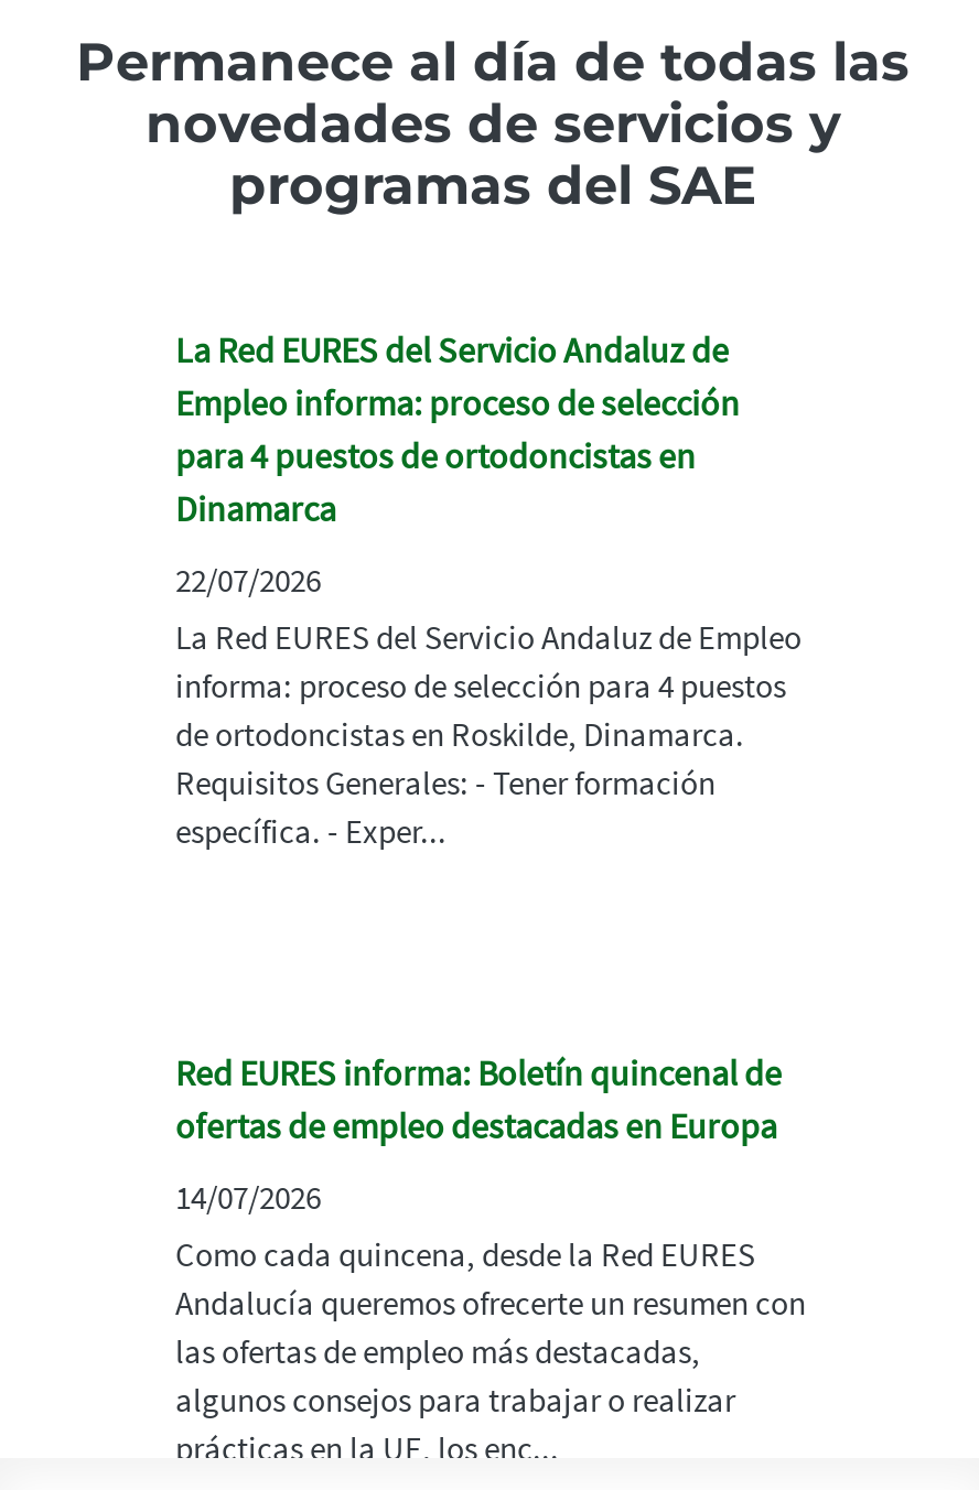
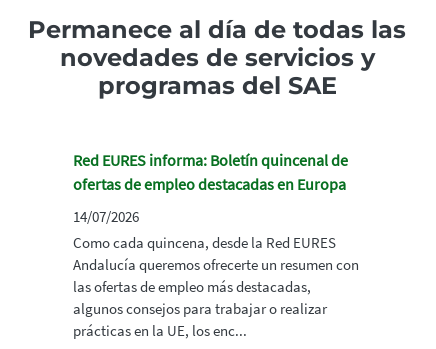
[175,327,802,852] La Red EURES del Servicio Andaluz de | Empleo informa: proceso de selección | para 4 puestos de ortodoncistas en | Dinamarca | 22/07/2026 | La Red EURES del Servicio Andaluz de Empleo | informa: proceso de selección para 4 puestos | de ortodoncistas en Roskilde, Dinamarca. | Requisitos Generales: - Tener formación | específica. - Exper... -> none

